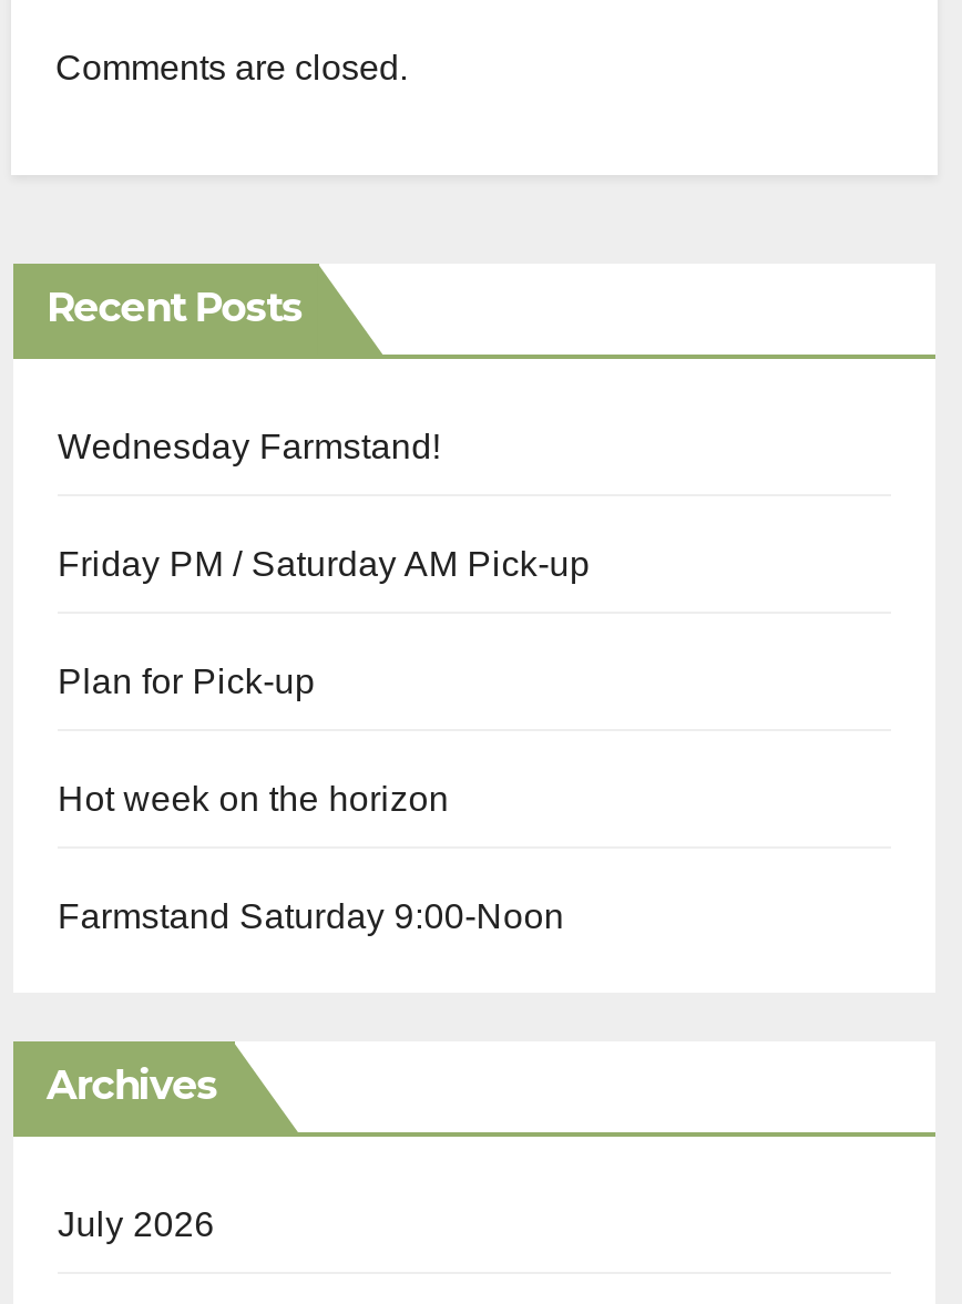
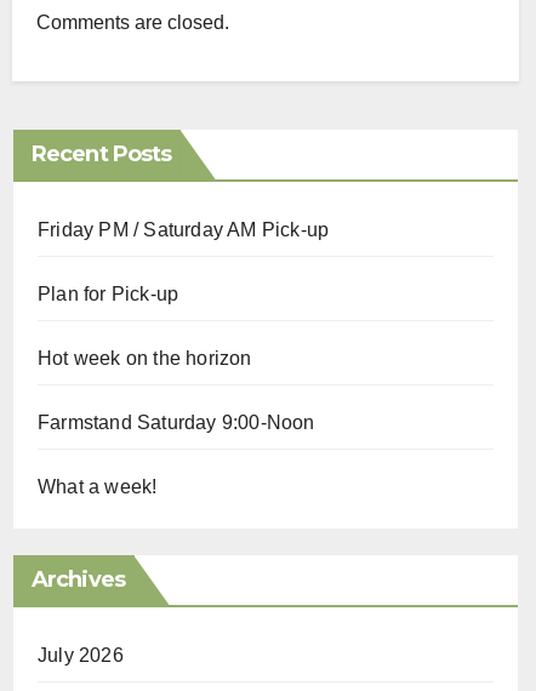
[58,427,441,465] Wednesday Farmstand! -> none
moved [58,544,590,934] -> [38,219,329,432]: Friday PM / Saturday AM Pick-up | Plan for Pick-up | Hot week on the horizon | Farmstand Saturday 9:00-Noon
none -> [38,476,157,497] What a week!

